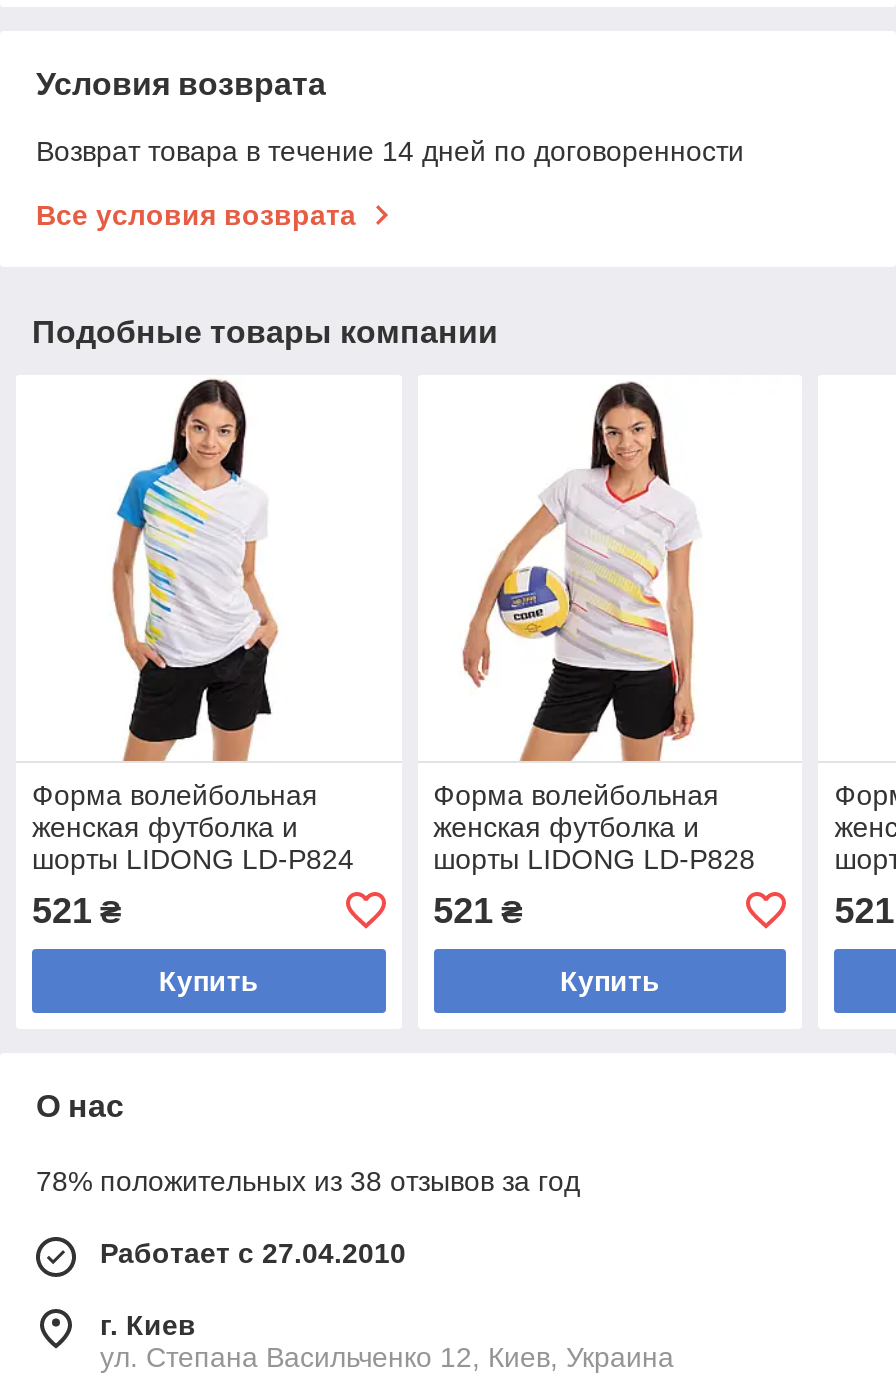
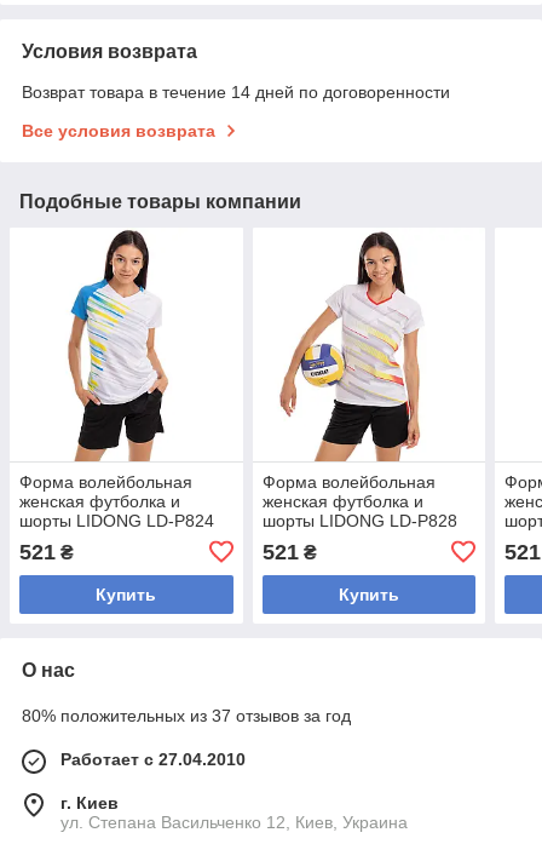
[36,1165,580,1197] 78% положительных из 38 отзывов за год -> [22,706,351,725] 80% положительных из 37 отзывов за год

